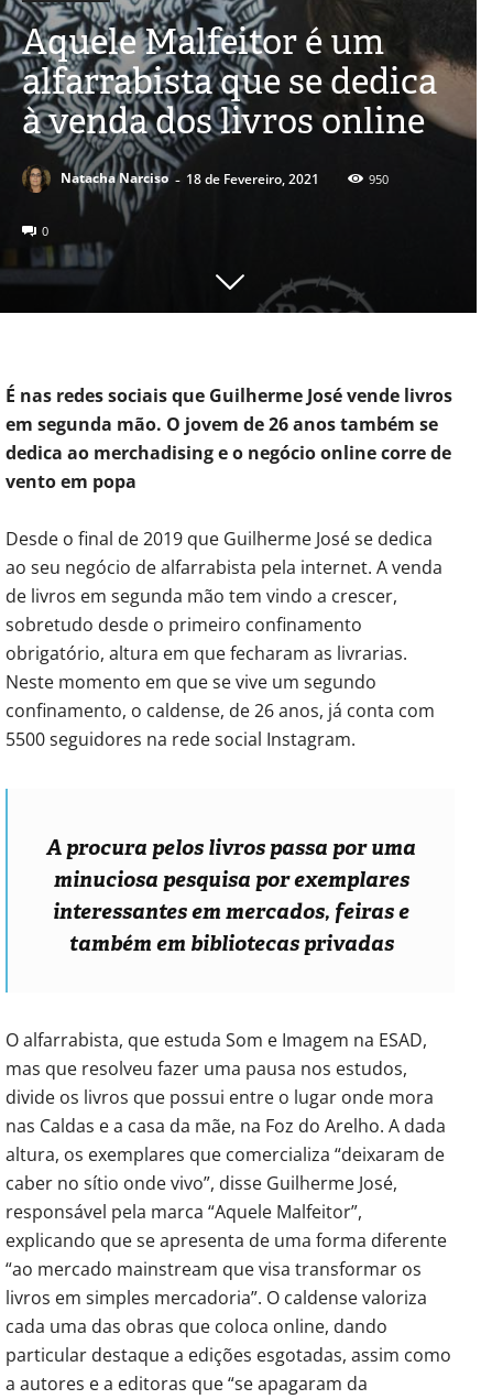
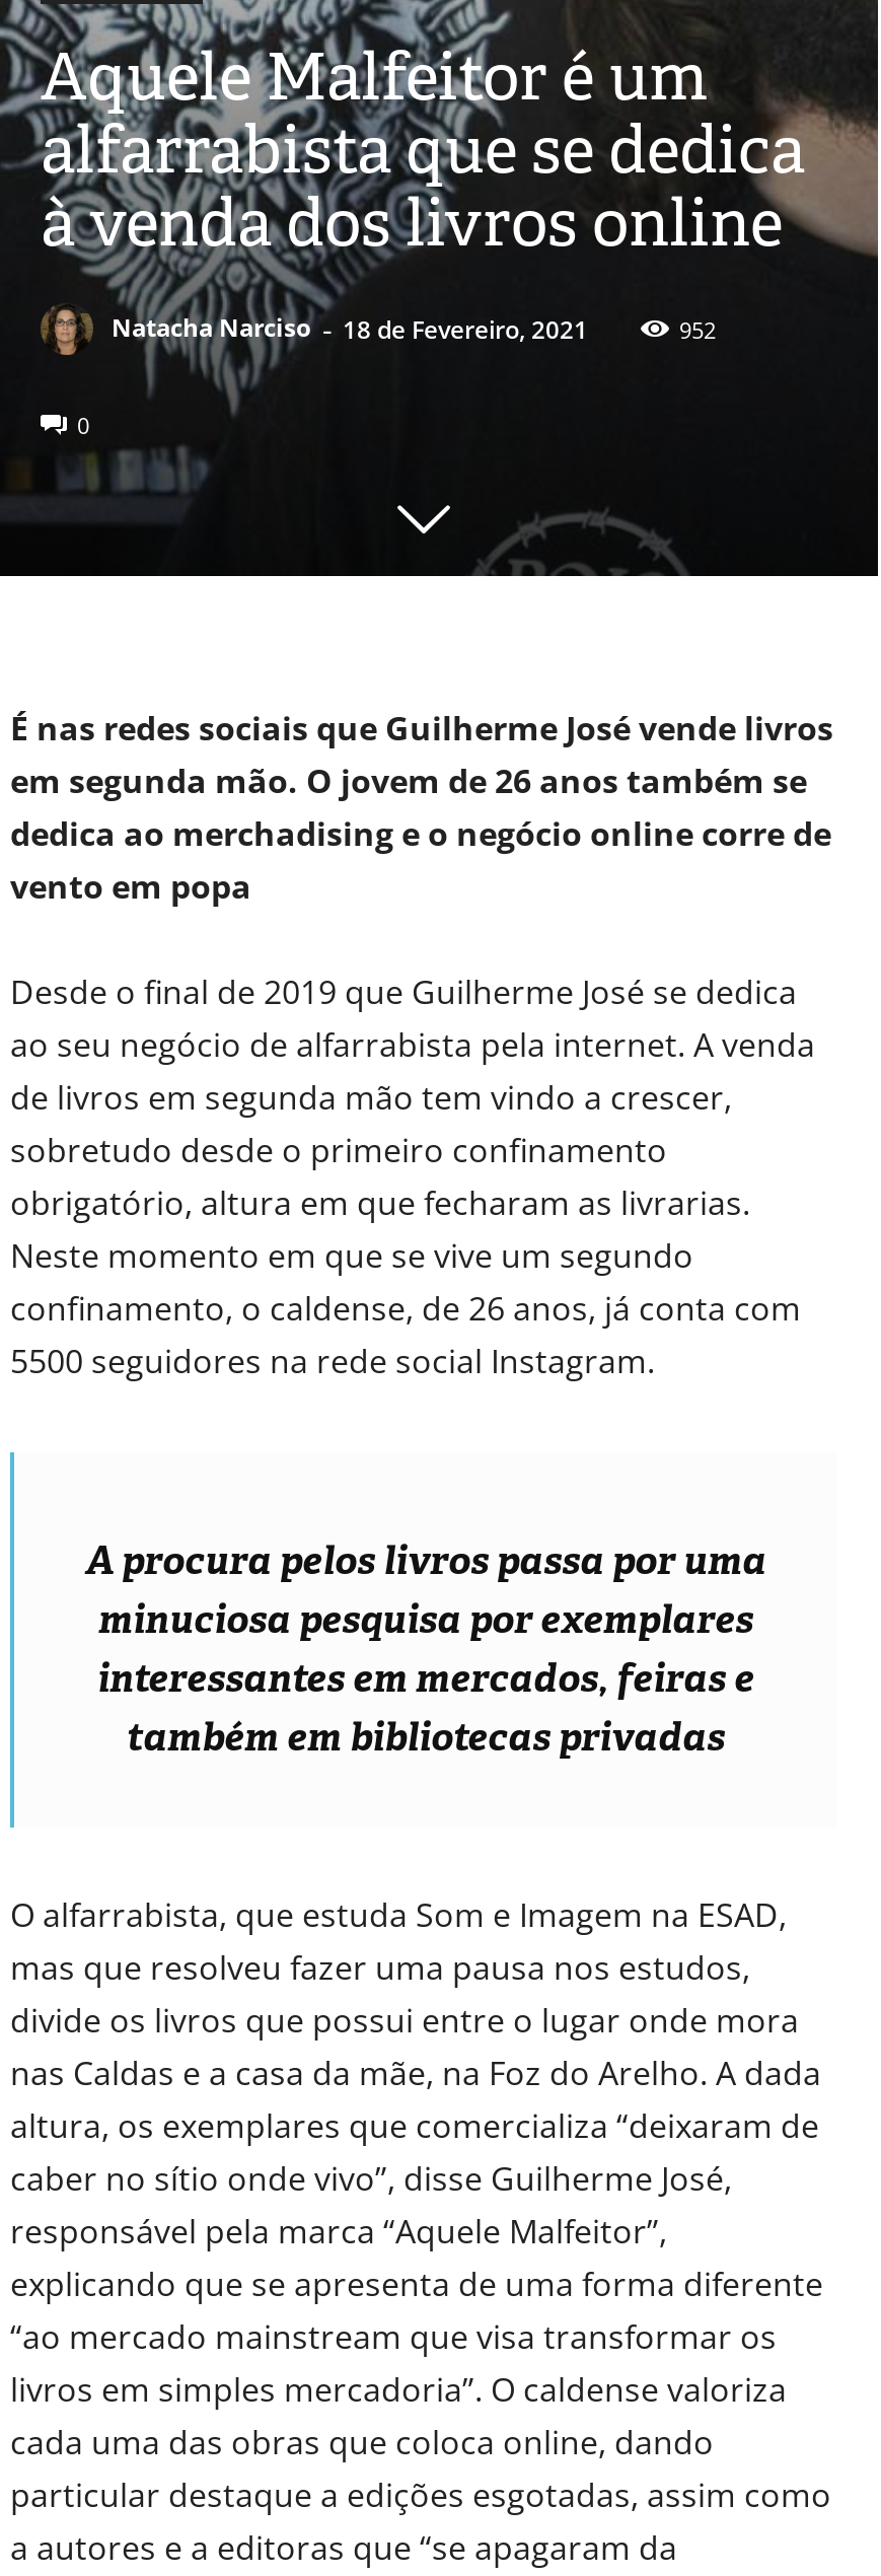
[369,170,389,187] 950 -> [679,314,716,344] 952

